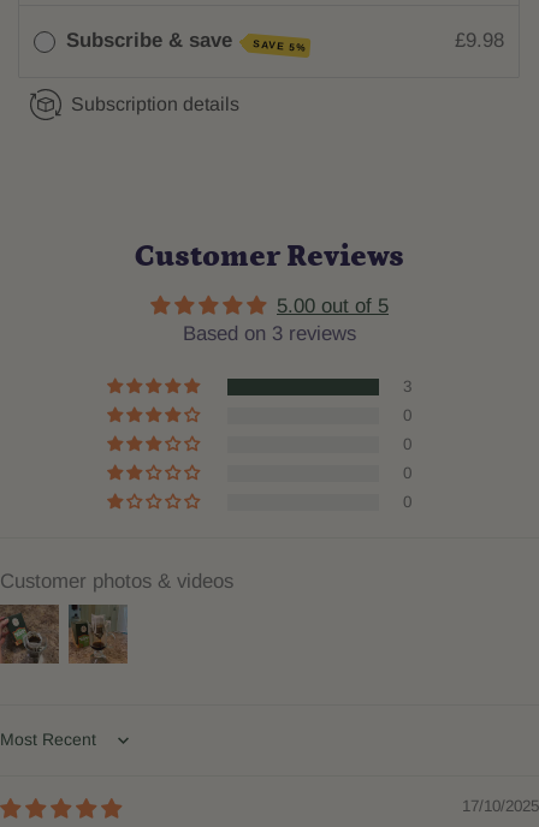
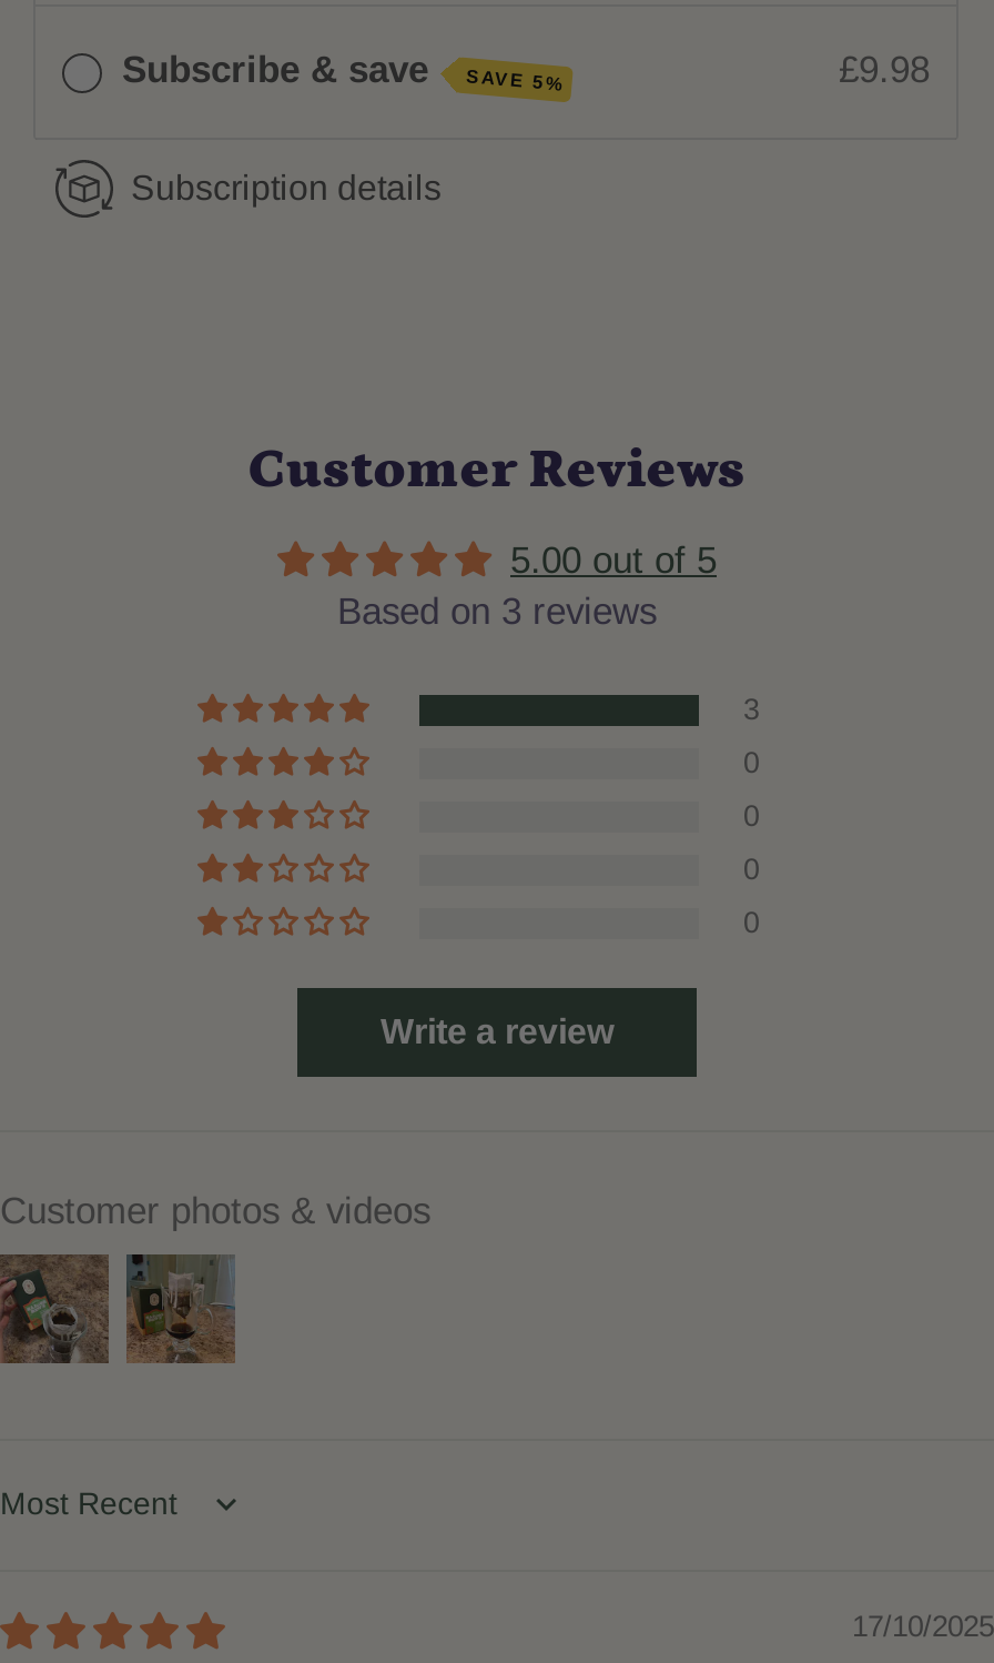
none -> [381,1012,613,1050] Write a review

